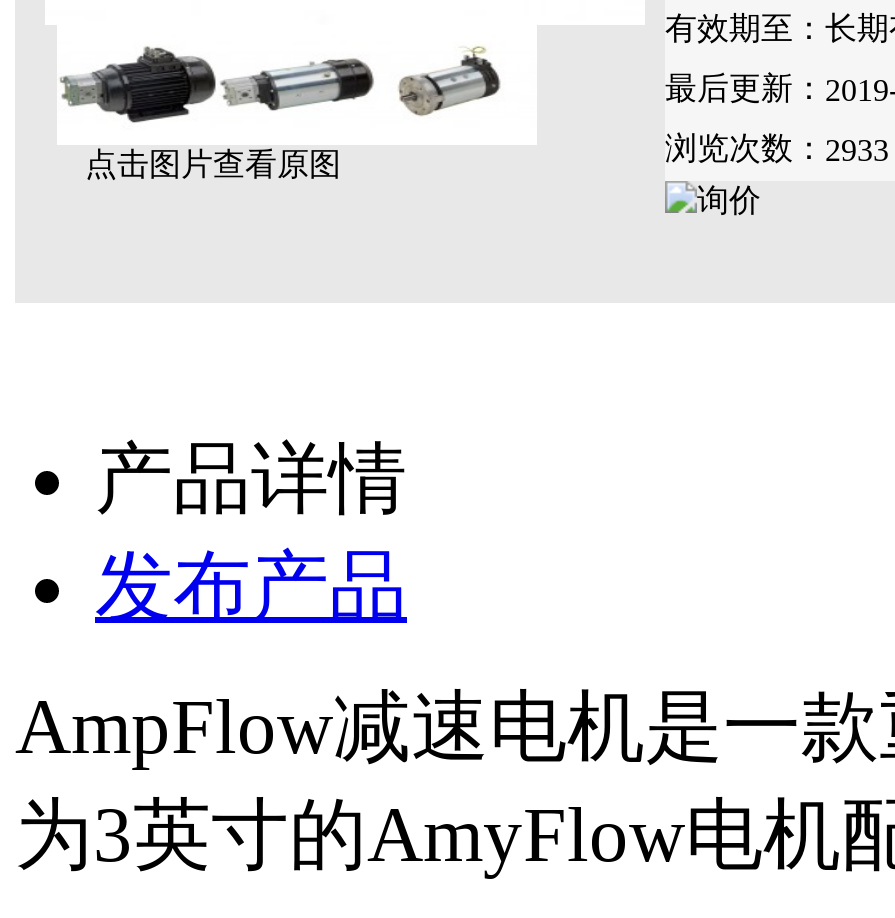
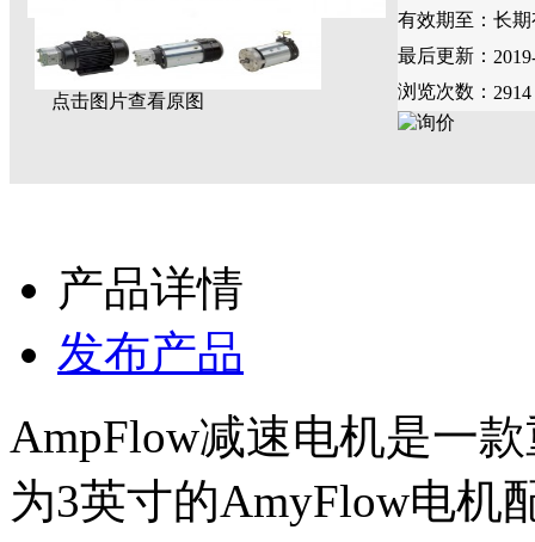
[665,132,889,168] 浏览次数：2933 -> [398,82,531,103] 浏览次数：2914

